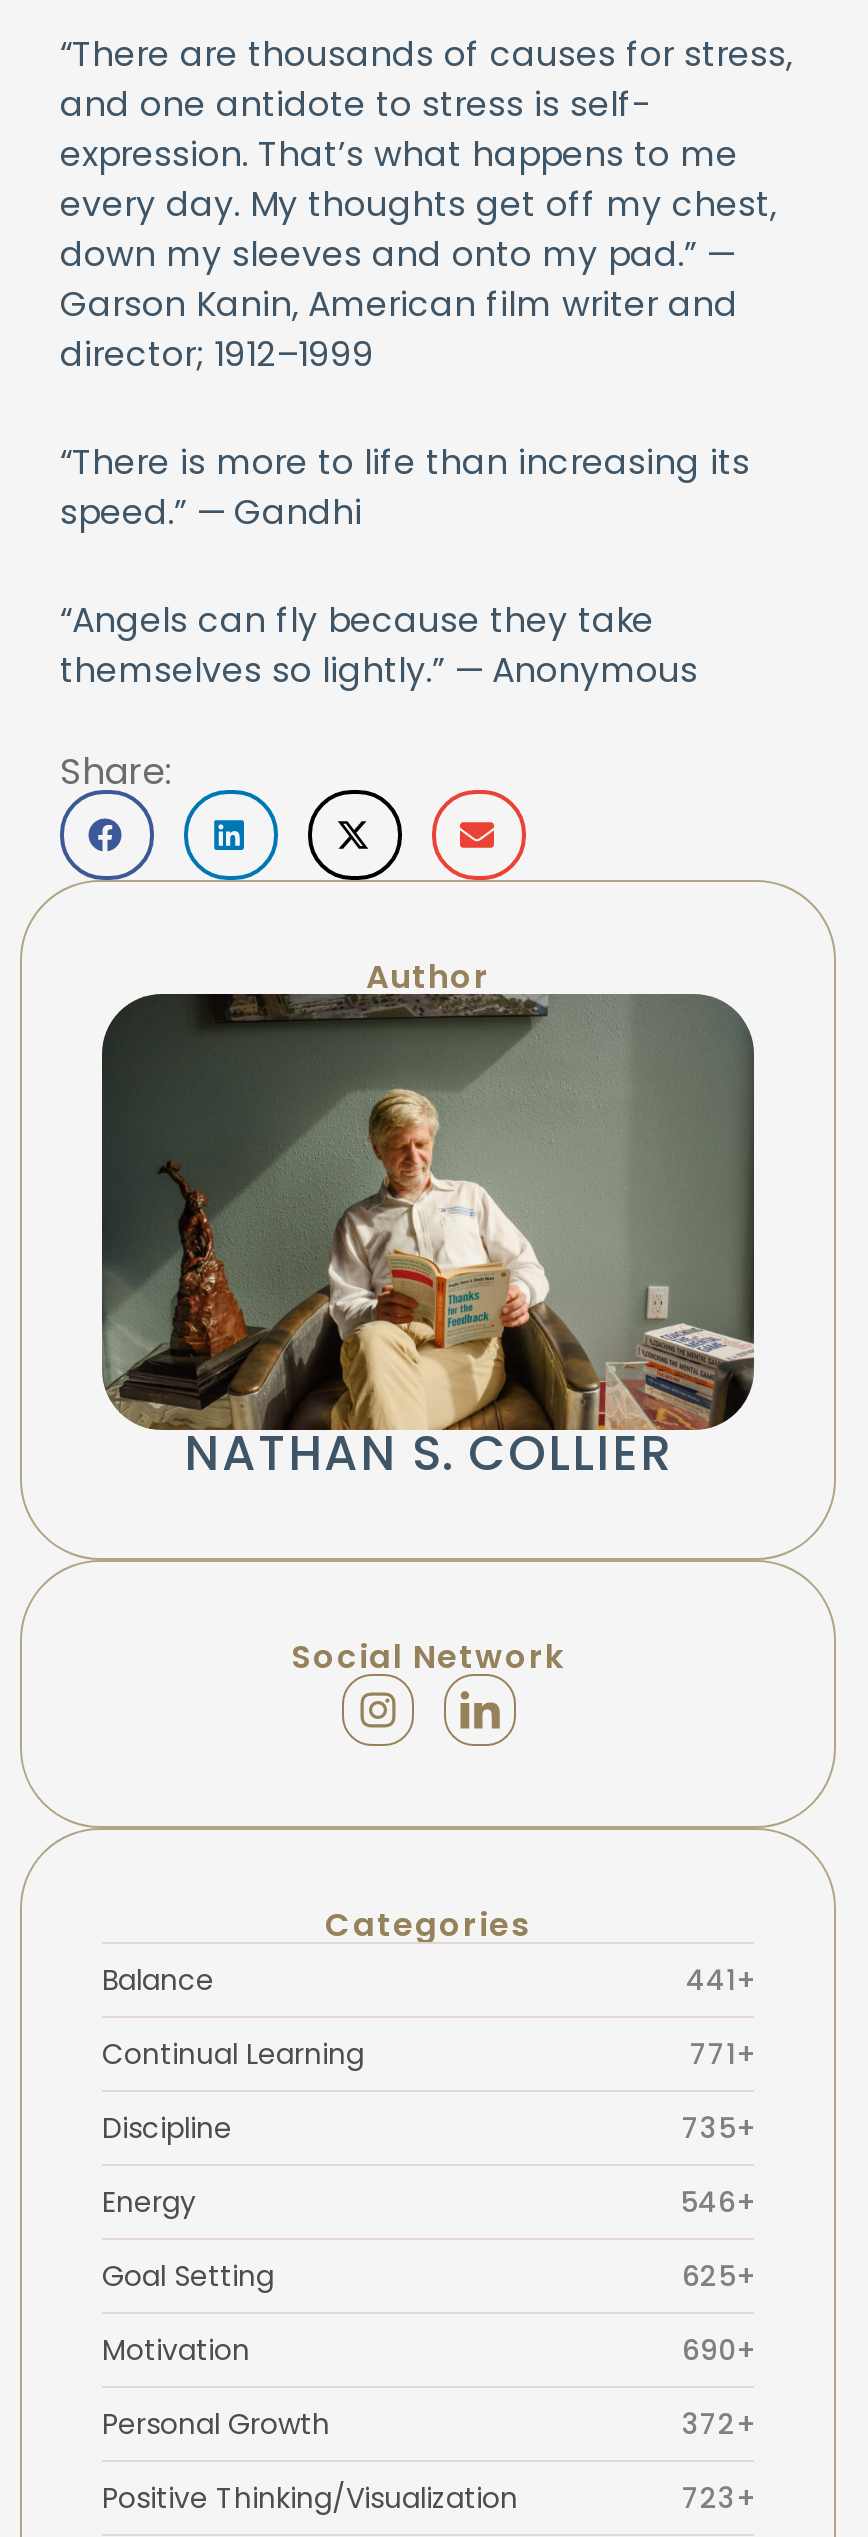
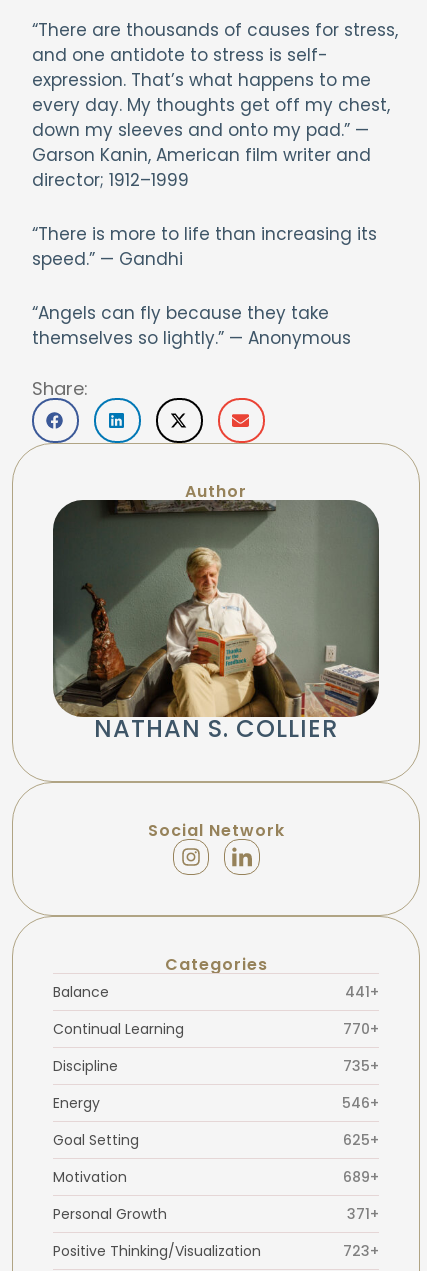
[690,2033,754,2073] 771+ -> [343,1019,379,1039] 770+
[682,2329,754,2369] 690+ -> [343,1167,379,1187] 689+
[682,2403,754,2443] 372+ -> [347,1204,379,1224] 371+

